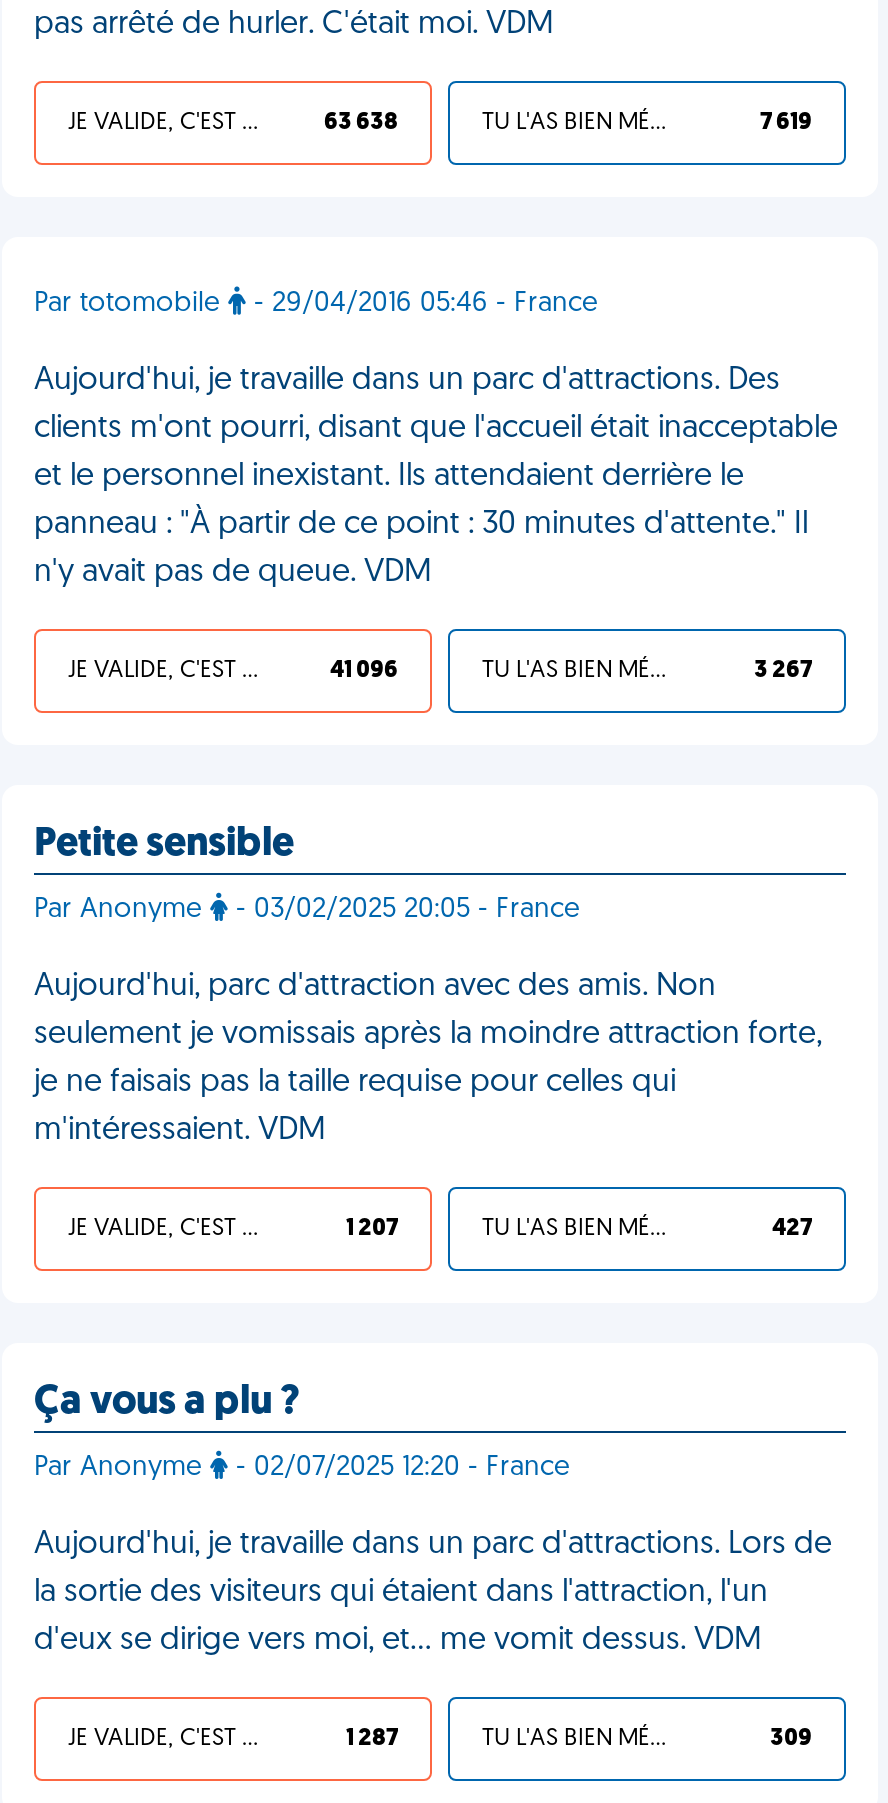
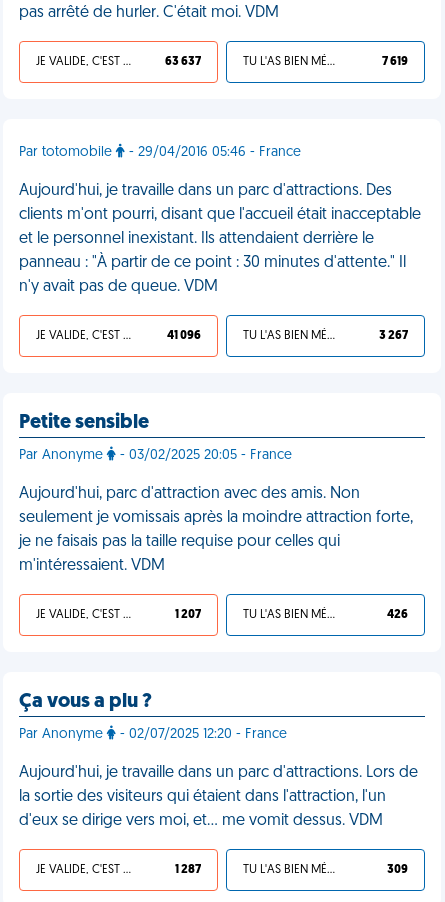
[324,111,398,135] 63 638 -> [165,56,201,68] 63 637
[772,1217,812,1241] 427 -> [387,609,408,621] 426

